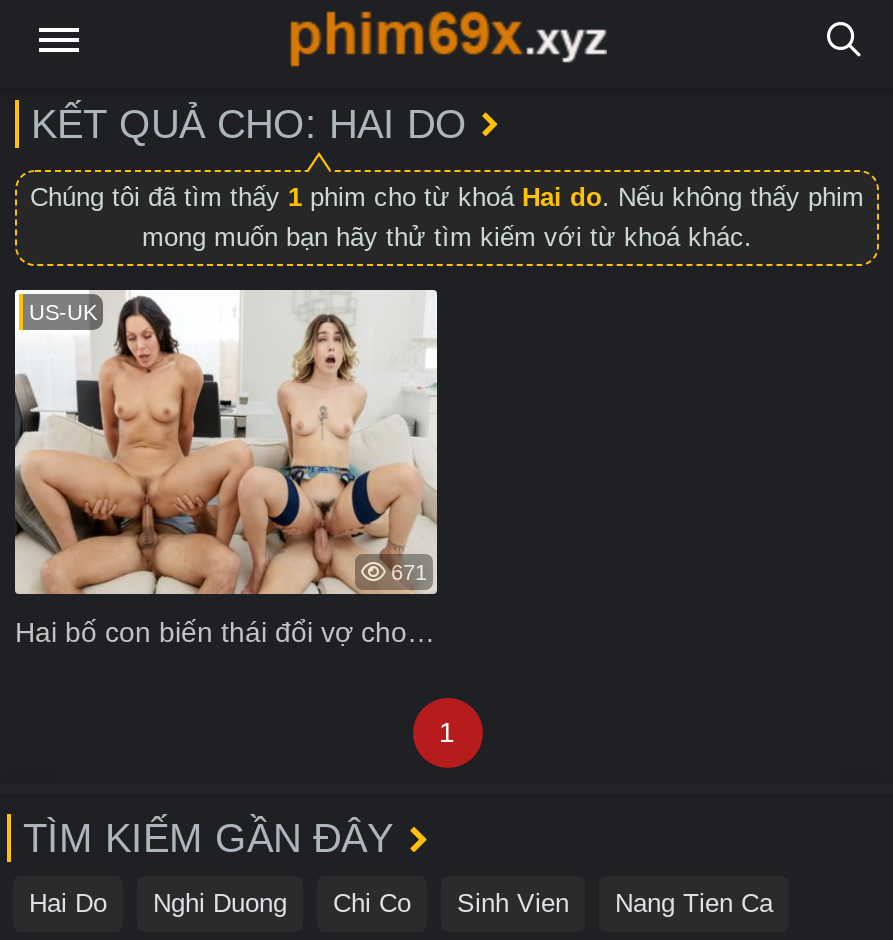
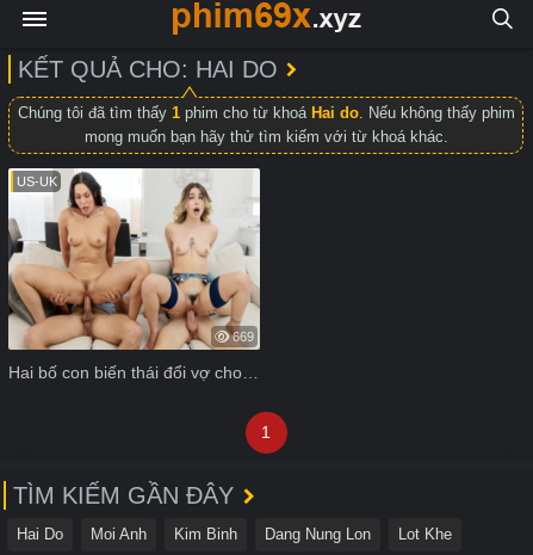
[385,560,427,584] 671 -> [229,329,254,344] 669
[153,888,773,918] Nghi Duong | Chi Co | Sinh Vien | Nang Tien Ca -> [91,525,452,543] Moi Anh | Kim Binh | Dang Nung Lon | Lot Khe

